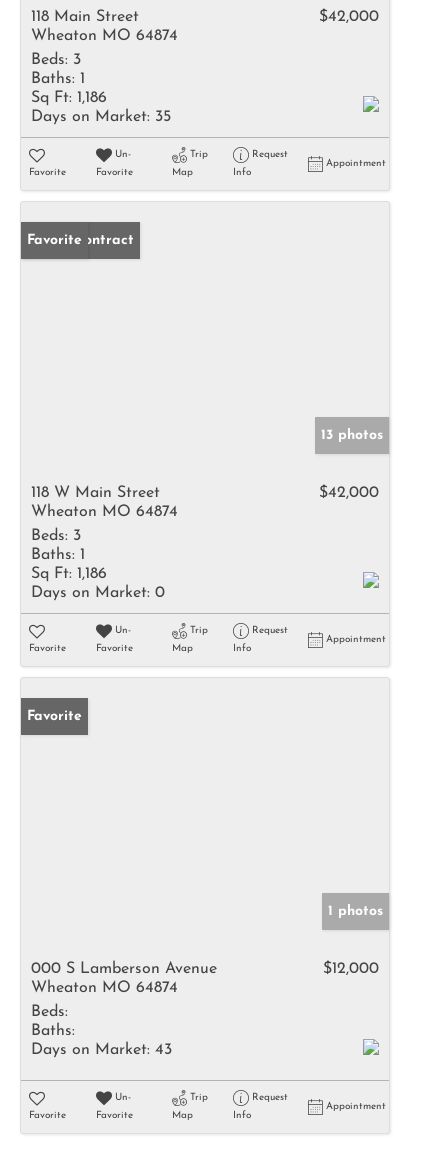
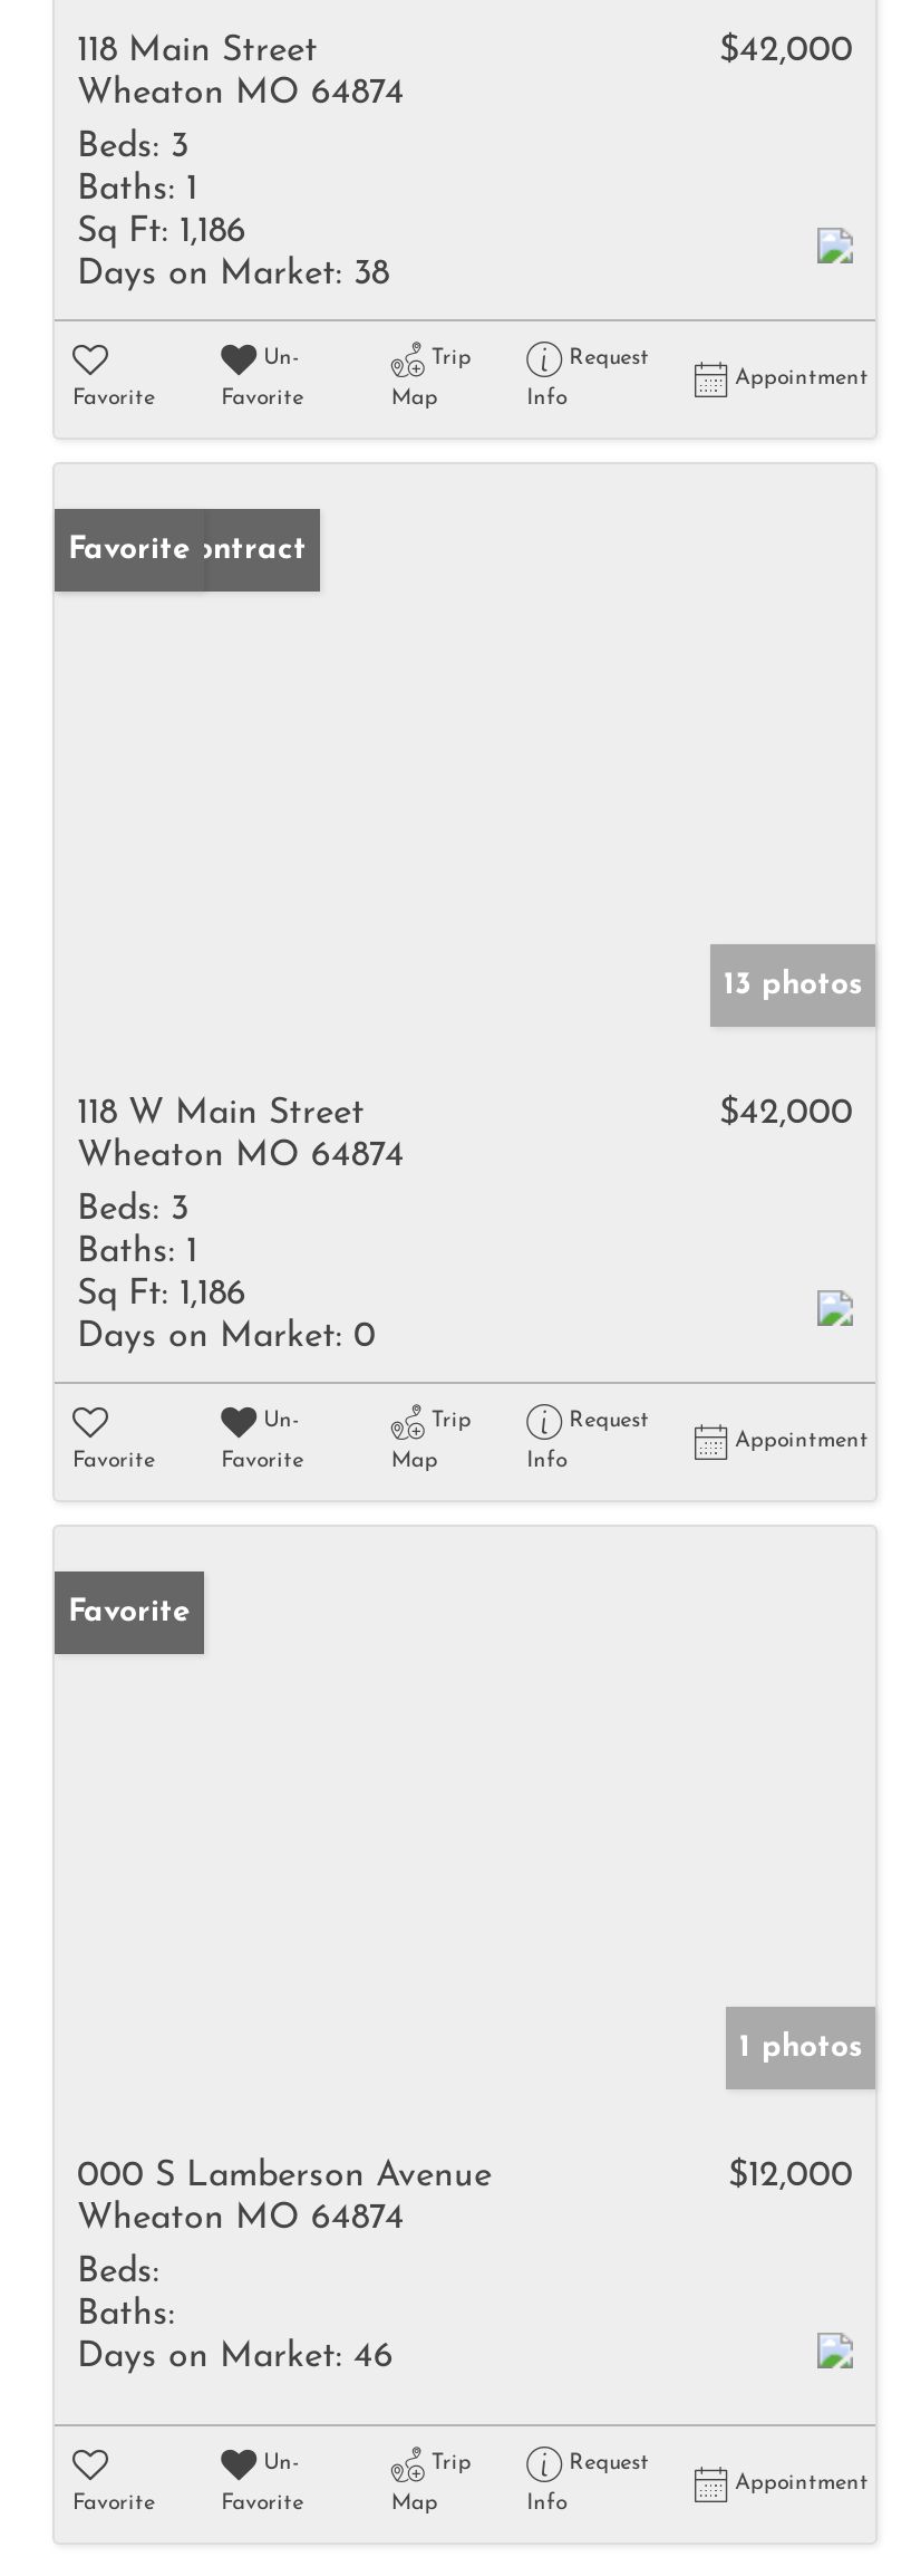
[31,109,171,125] Days on Market: 35 -> [77,257,389,292] Days on Market: 38
[31,1042,172,1058] Days on Market: 43 -> [77,2339,394,2375] Days on Market: 46

